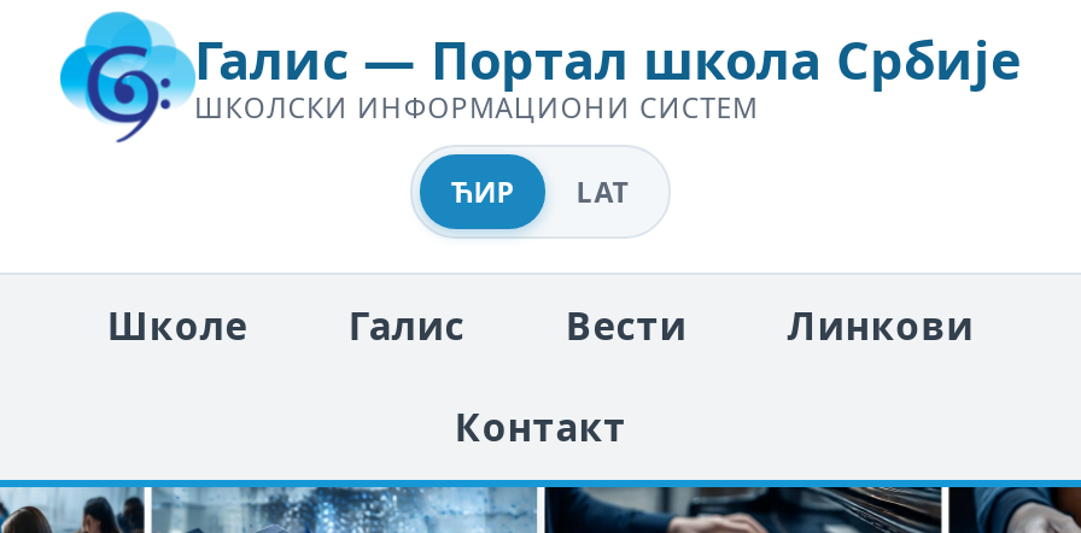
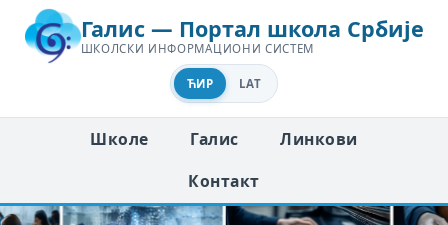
[565,299,687,352] Вести -> none

